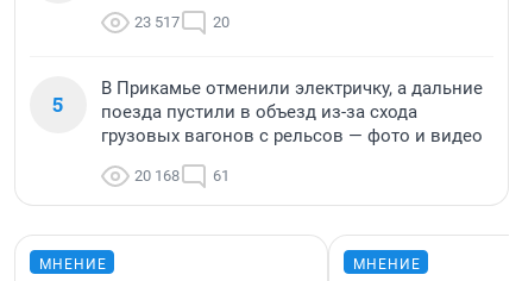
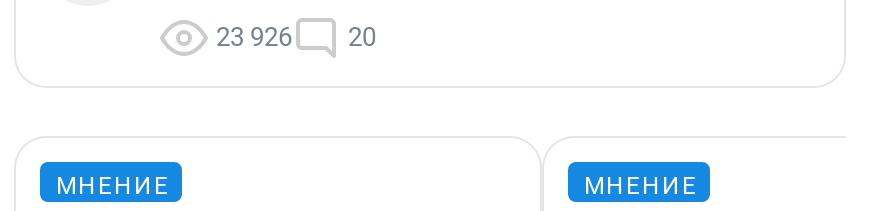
[134,13,229,31] 23 517 20 -> [216,22,376,52] 23 926 20
[101,78,483,185] В Прикамье отменили электричку, а дальние | поезда пустили в объезд из-за схода | грузовых вагонов с рельсов — фото и видео | 20 168 | 61 -> none
[52,91,64,118] 5 -> none

